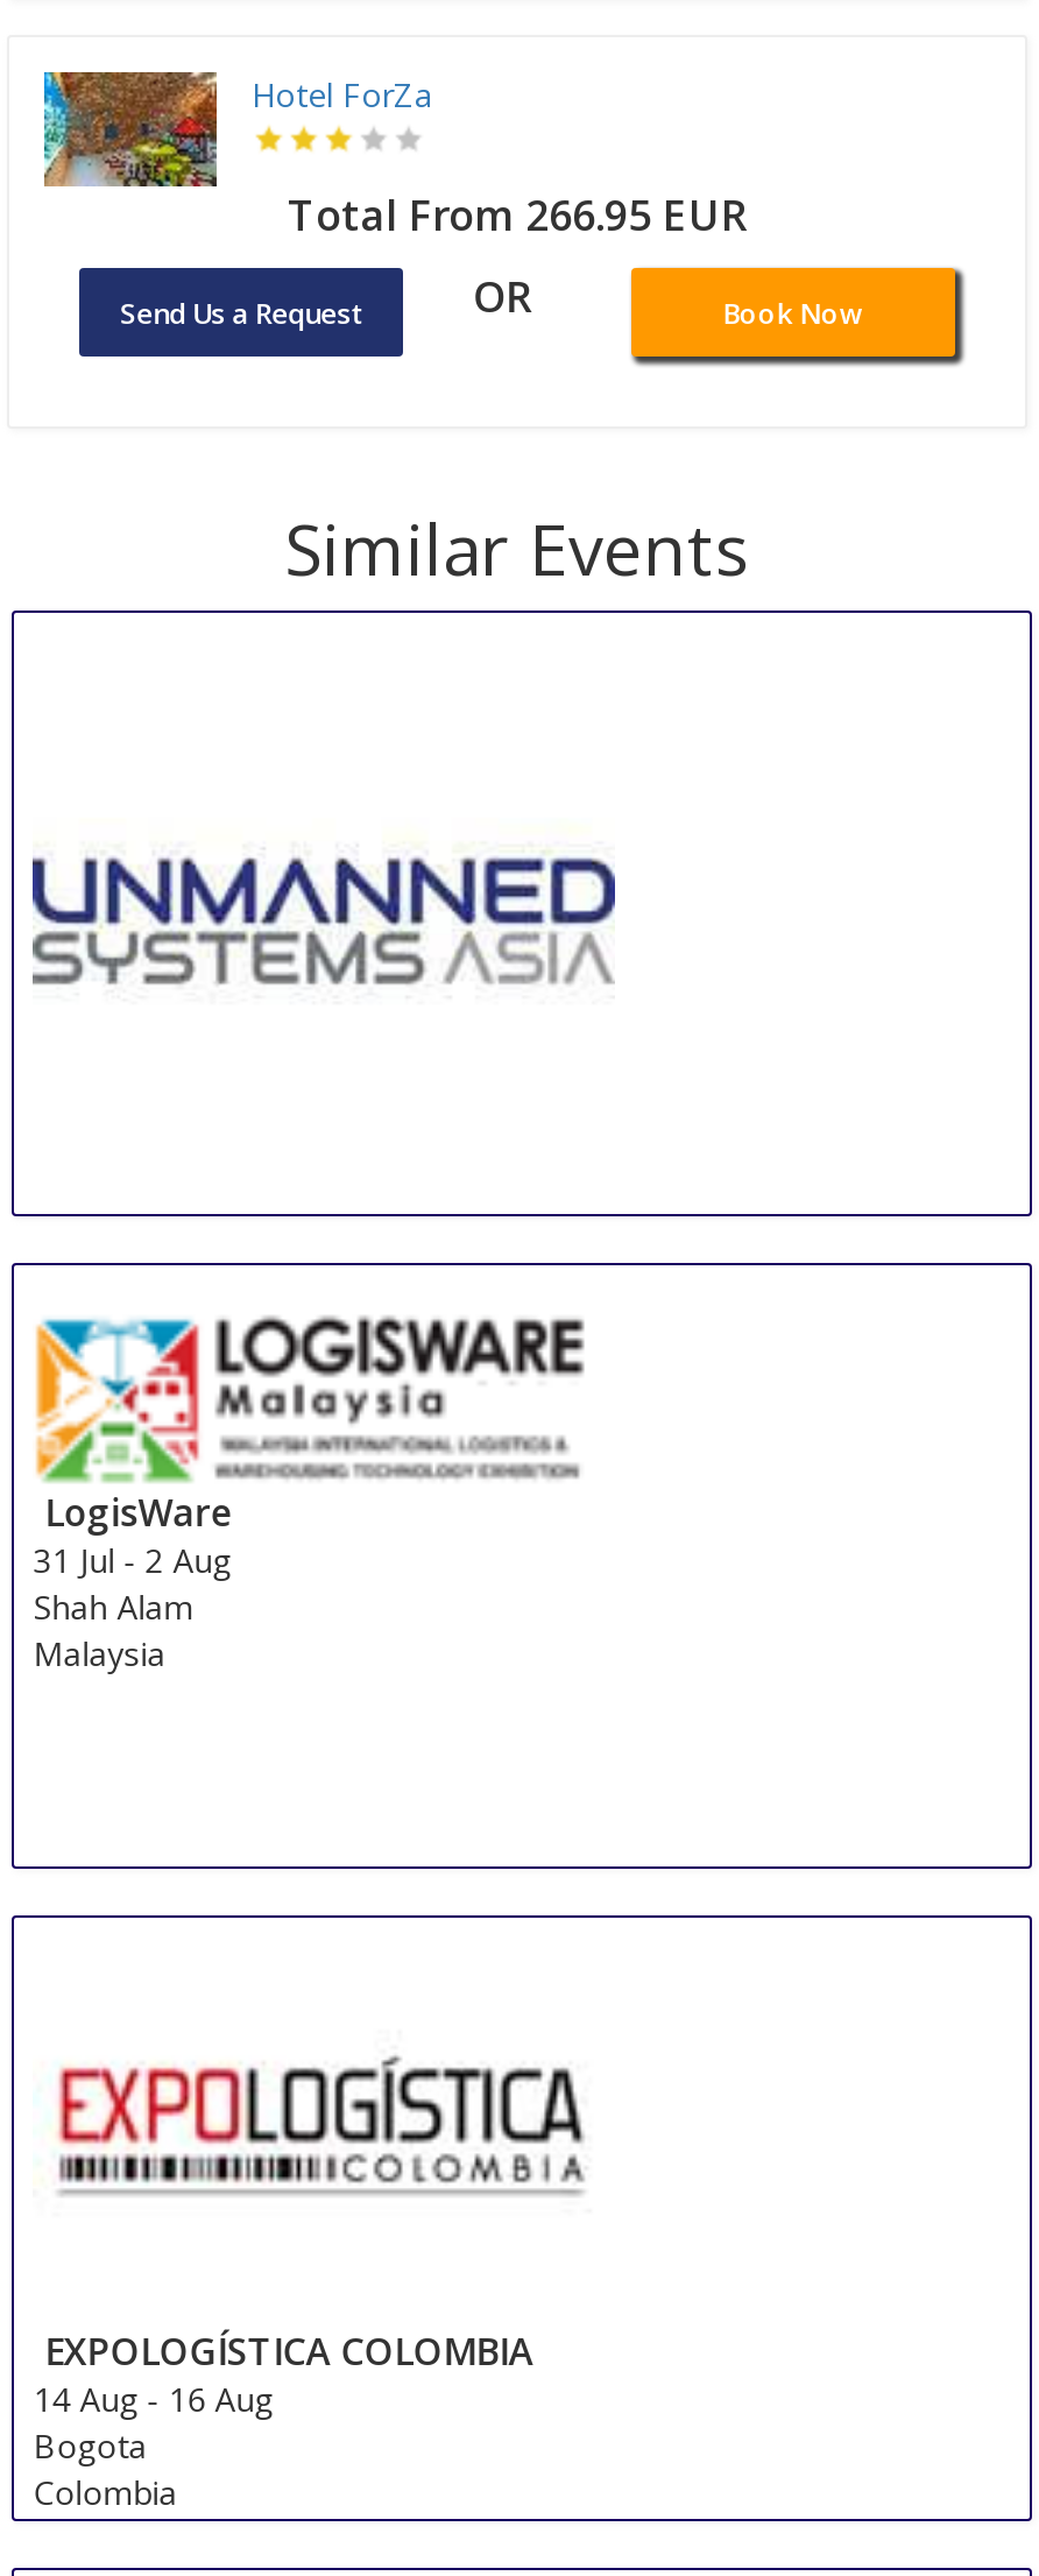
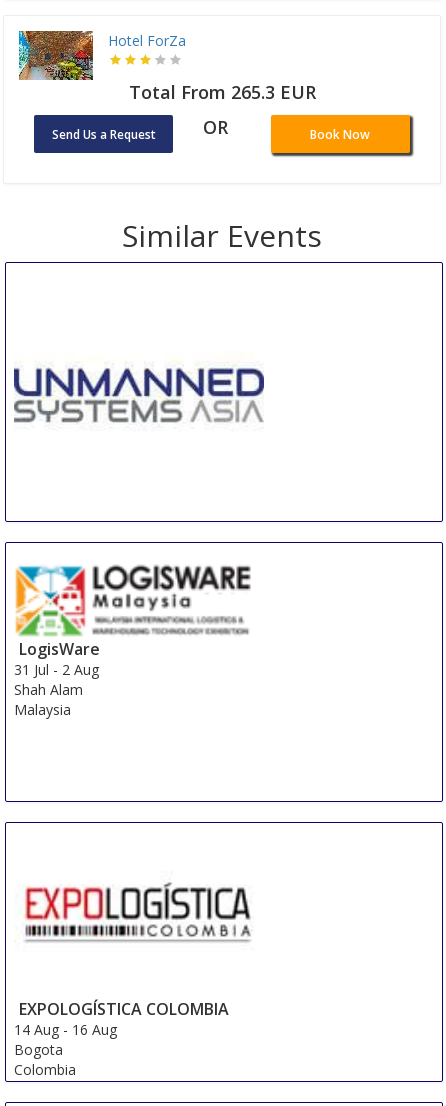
[288,187,747,243] Total From 266.95 EUR -> [128,80,315,104] Total From 265.3 EUR

